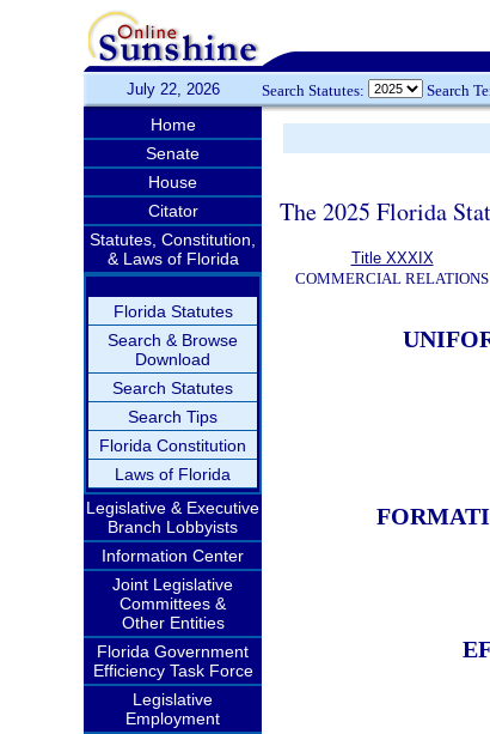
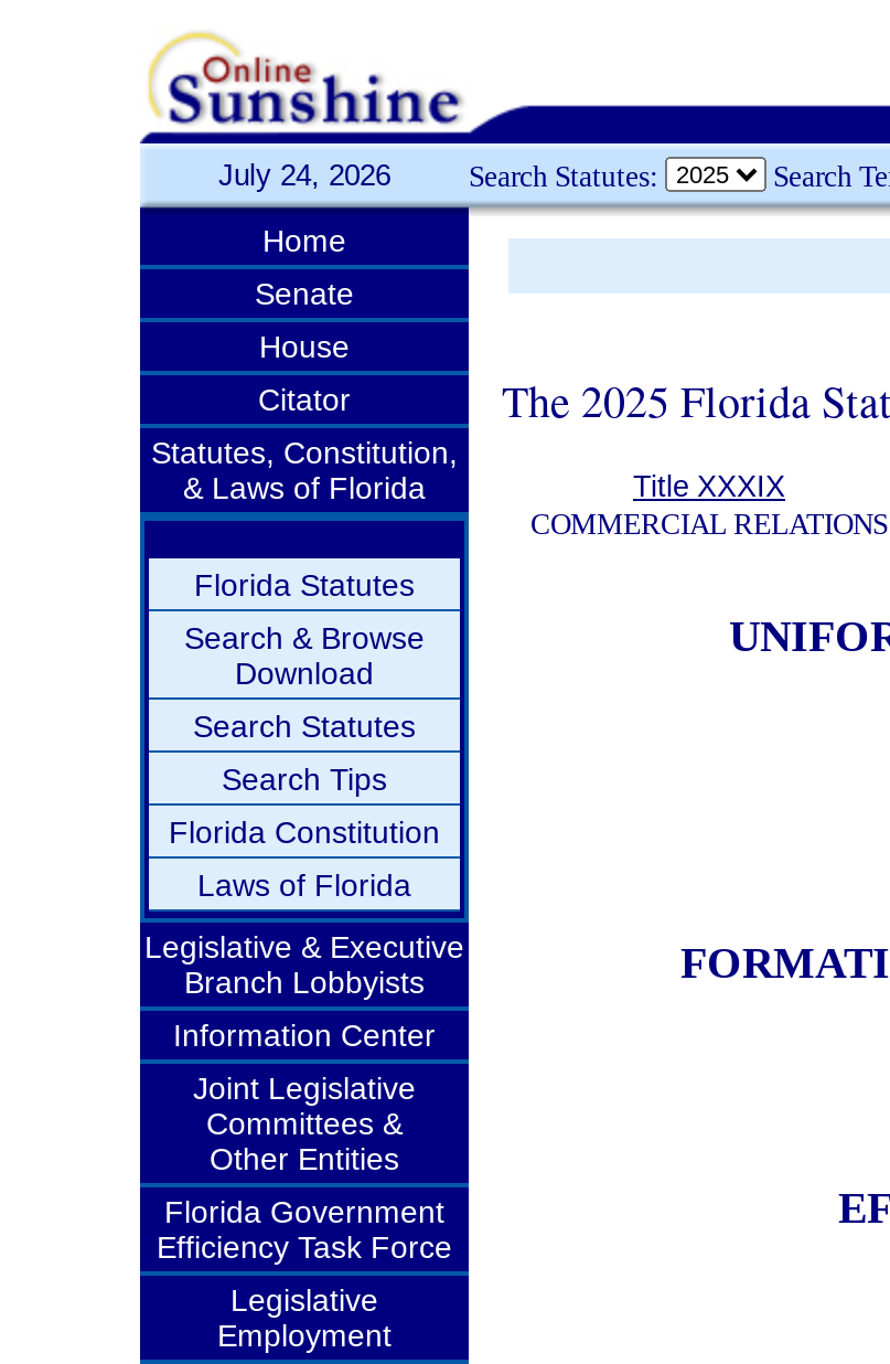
[126,80,219,98] July 22, 2026 -> [218,159,390,192] July 24, 2026

